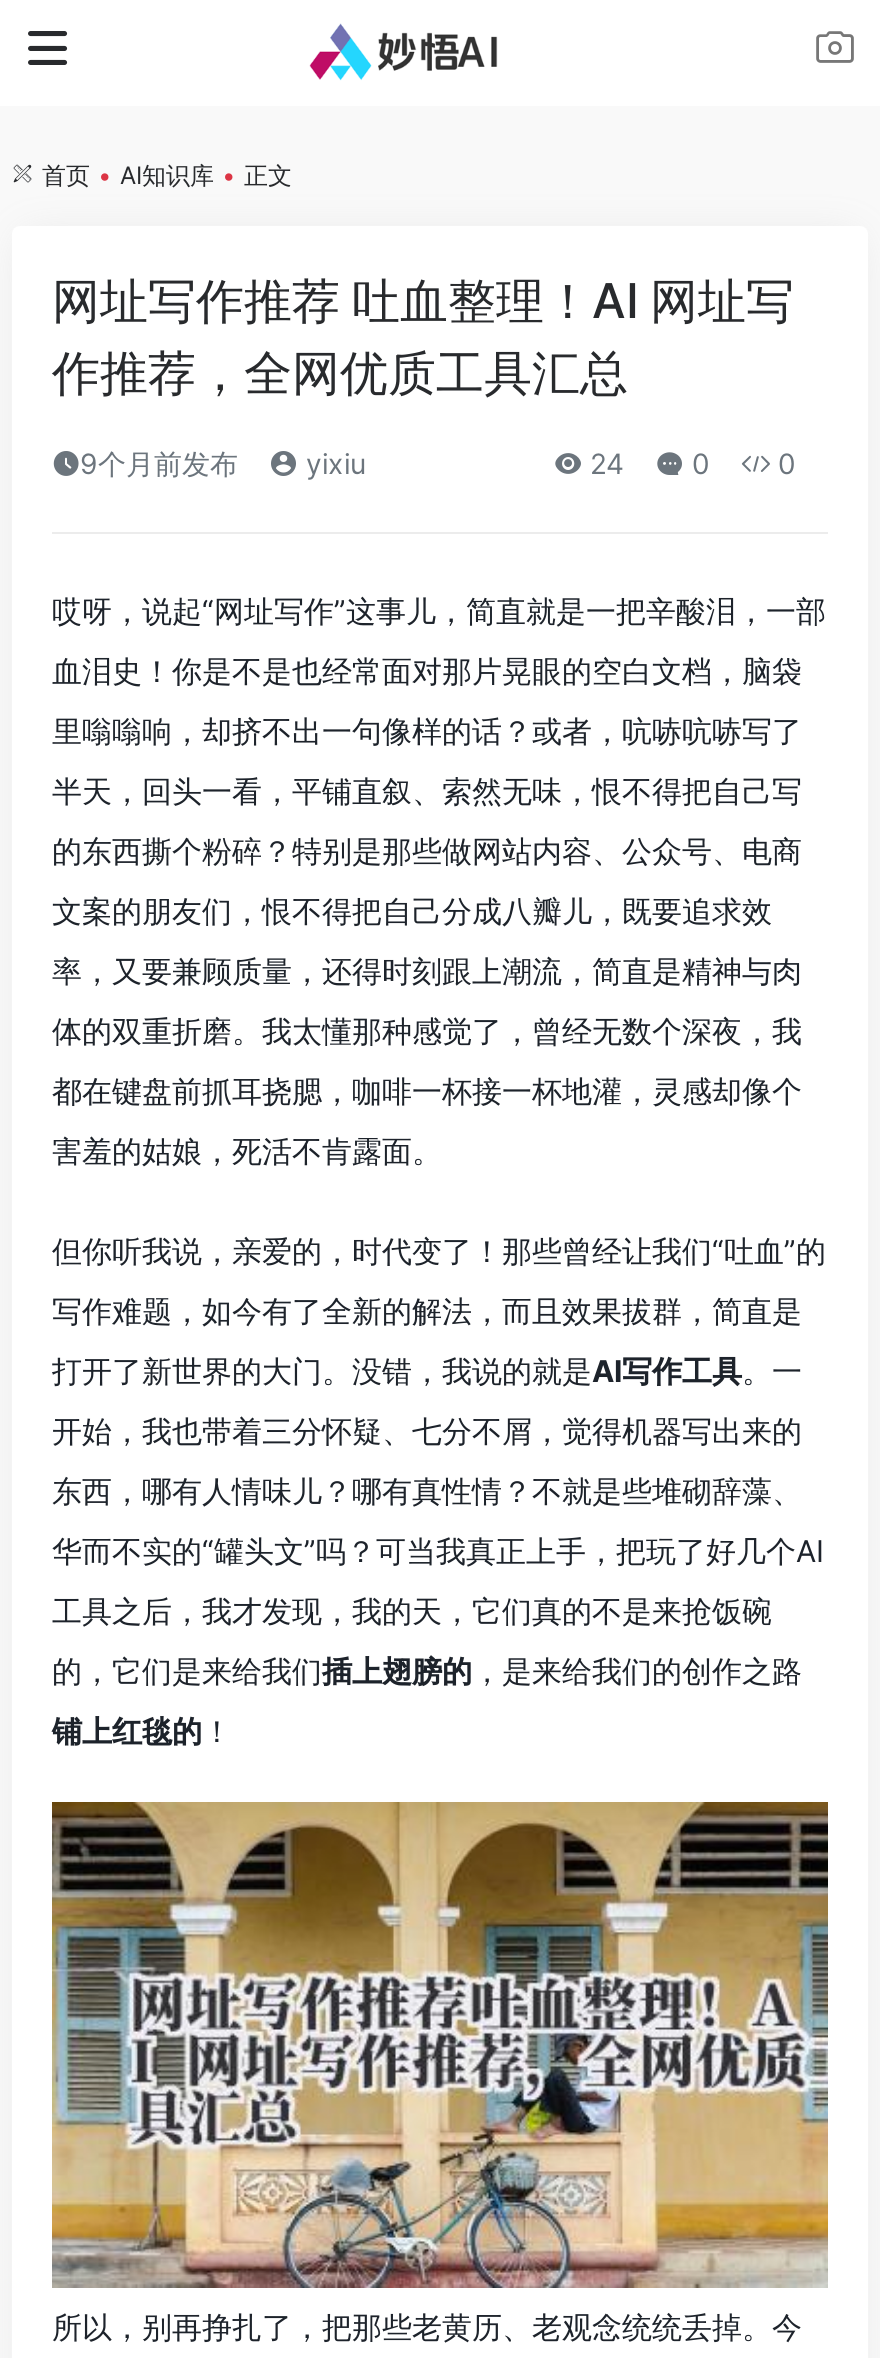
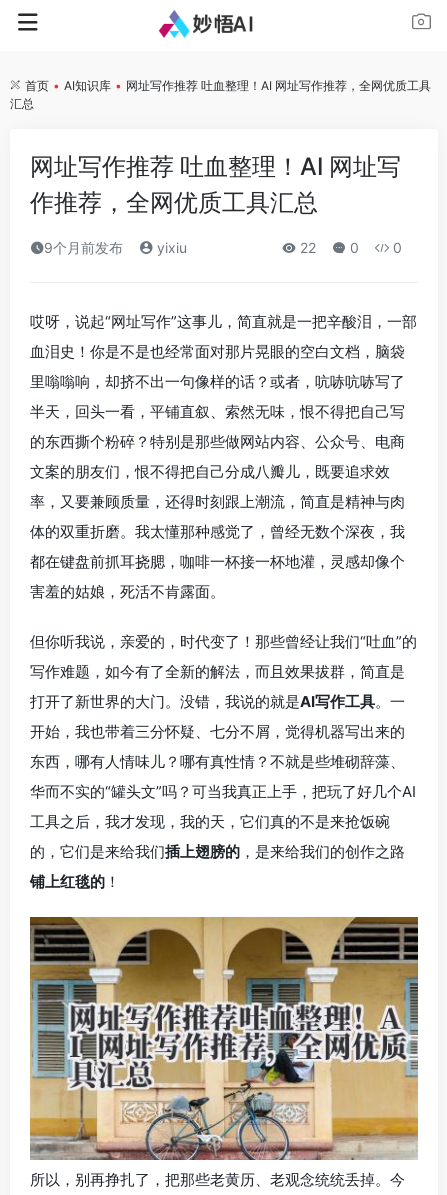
[42,160,292,190] 首页 • AI知识库 • 正文 -> [10,78,431,111] 首页 • AI知识库 • 网址写作推荐 吐血整理！AI 网址写作推荐，全网优质工具 | 汇总
[582,446,796,480] 24 0 0 -> [296,239,402,256] 22 0 0

